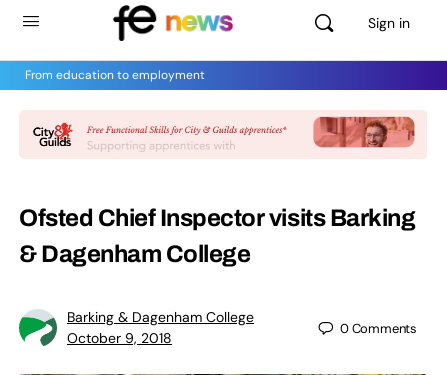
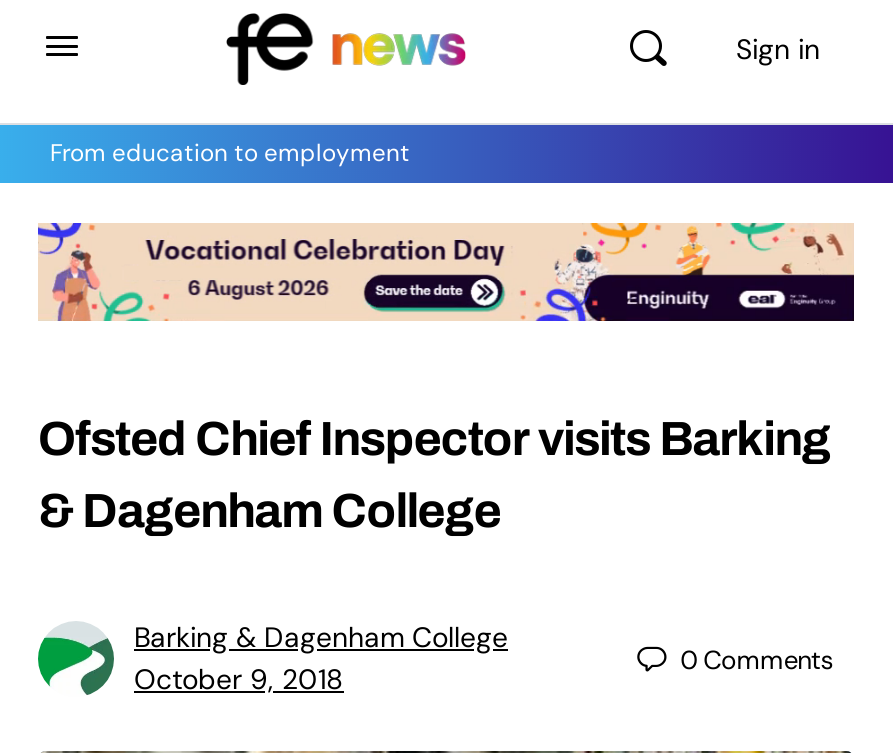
[19,110,427,159] [image] -> [36,221,856,323] [image]

